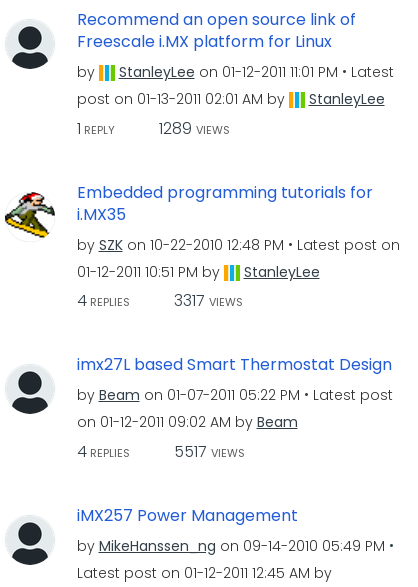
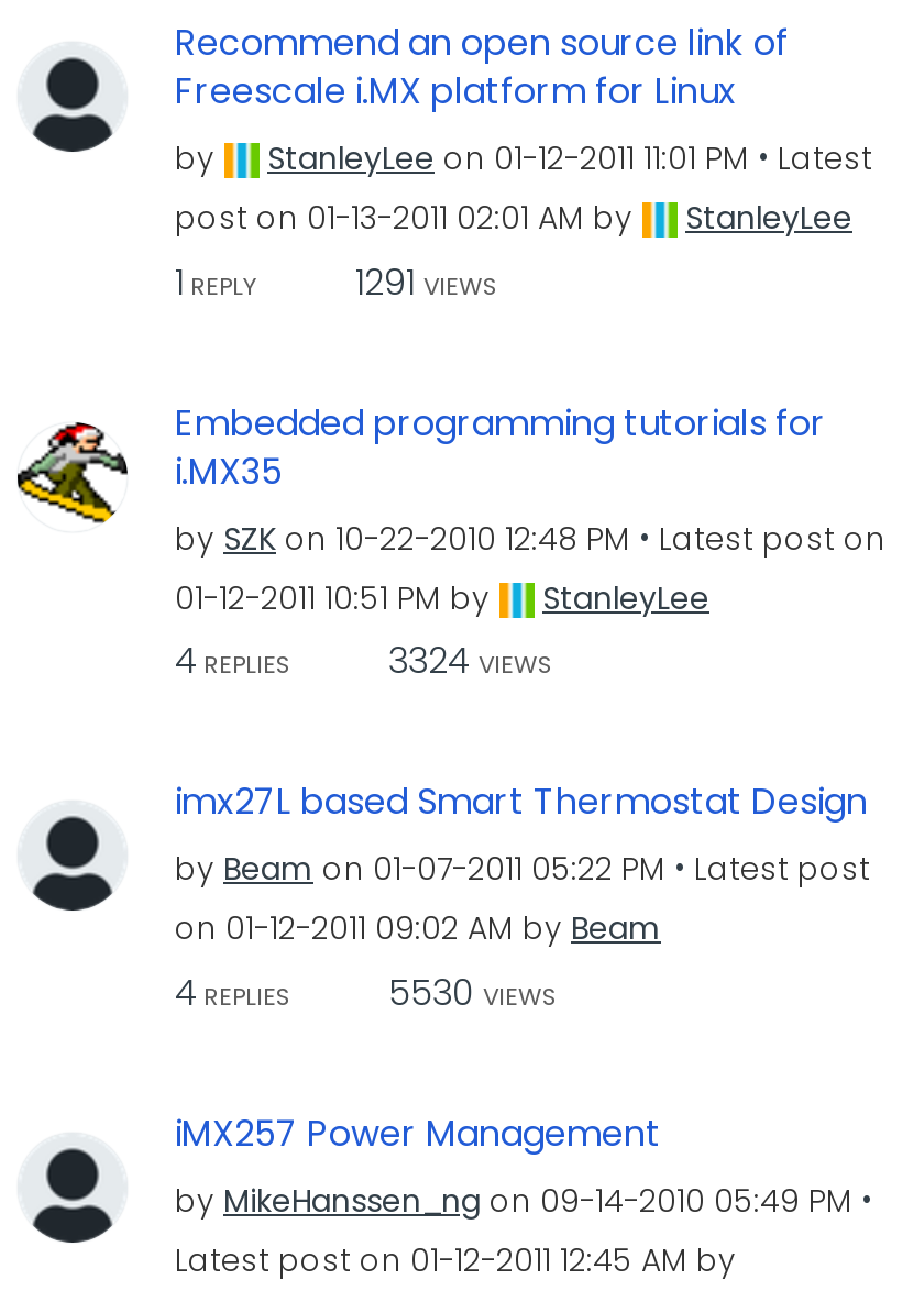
[76,116,229,139] 1 REPLY 1289 VIEWS -> [175,256,498,307] 1 REPLY 1291 VIEWS
[76,289,242,312] 4 REPLIES 3317 VIEWS -> [175,636,553,686] 4 REPLIES 3324 VIEWS
[76,439,244,462] 4 REPLIES 5517 VIEWS -> [175,967,558,1017] 4 REPLIES 5530 VIEWS

